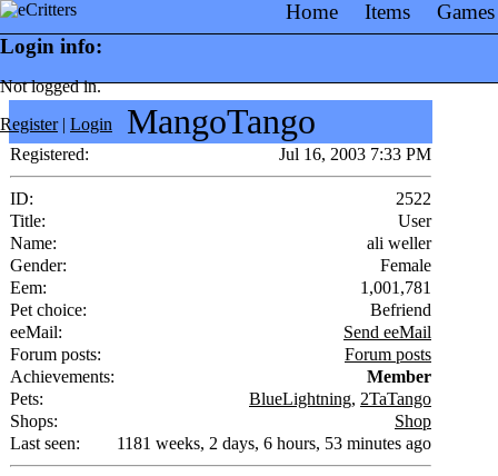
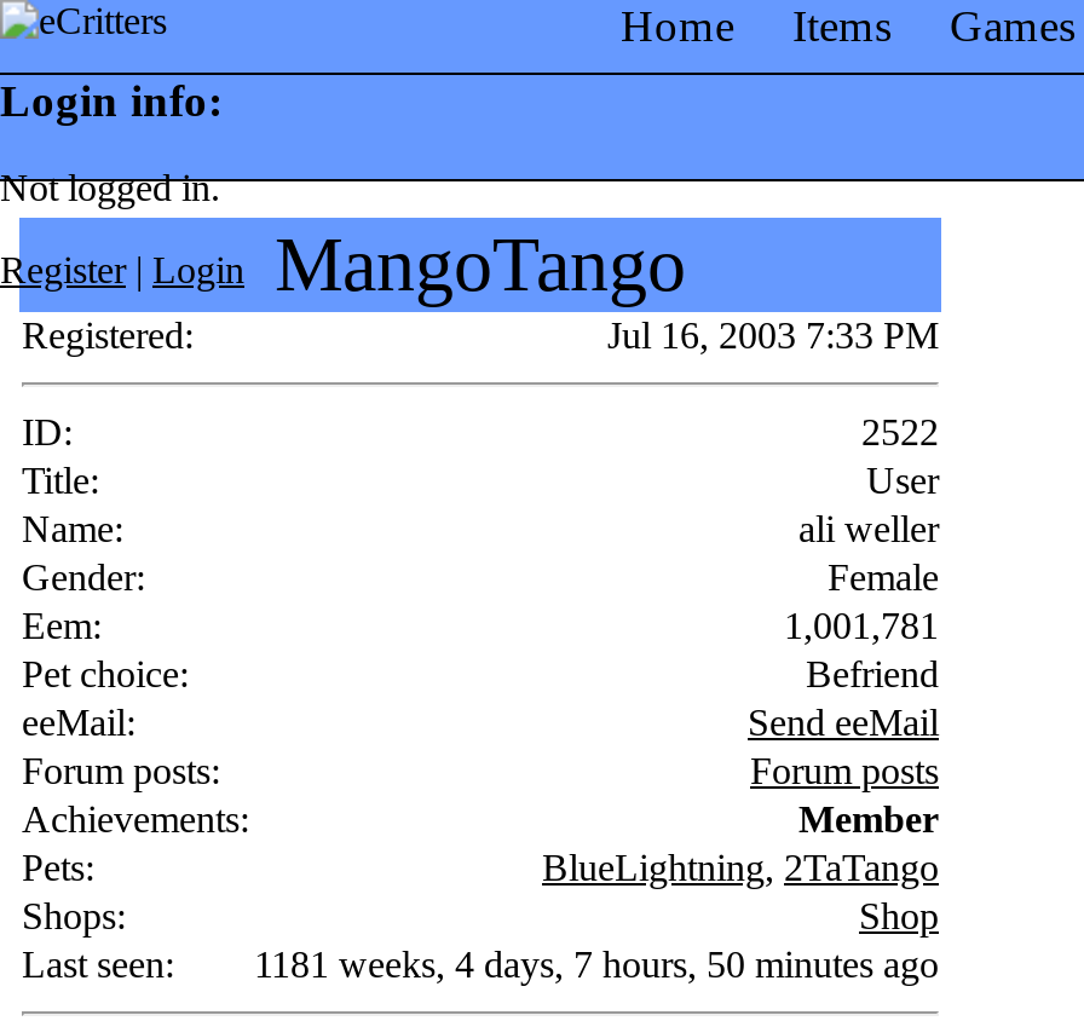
[117,434,431,453] 1181 weeks, 2 days, 6 hours, 53 minutes ago -> [254,944,939,985] 1181 weeks, 4 days, 7 hours, 50 minutes ago

